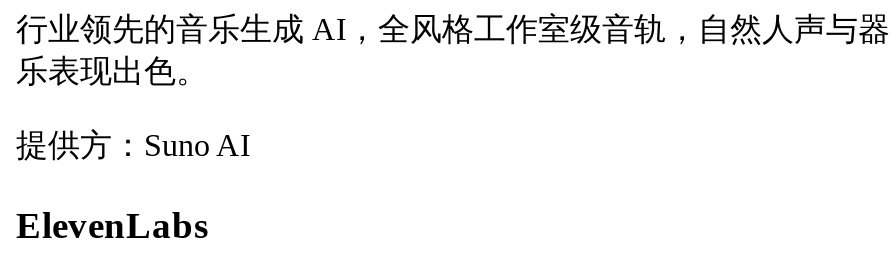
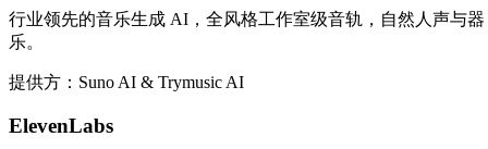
[16,53,208,87] 乐表现出色。 -> [9,32,44,51] 乐。
[16,127,250,161] 提供方：Suno AI -> [9,73,244,91] 提供方：Suno AI & Trymusic AI

